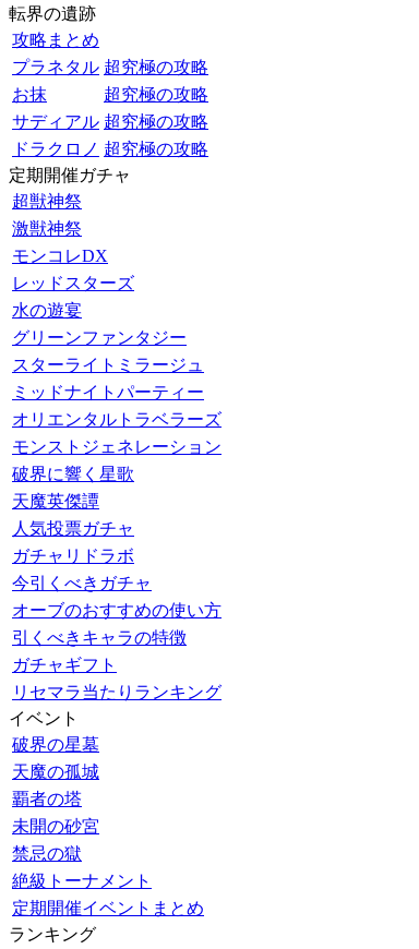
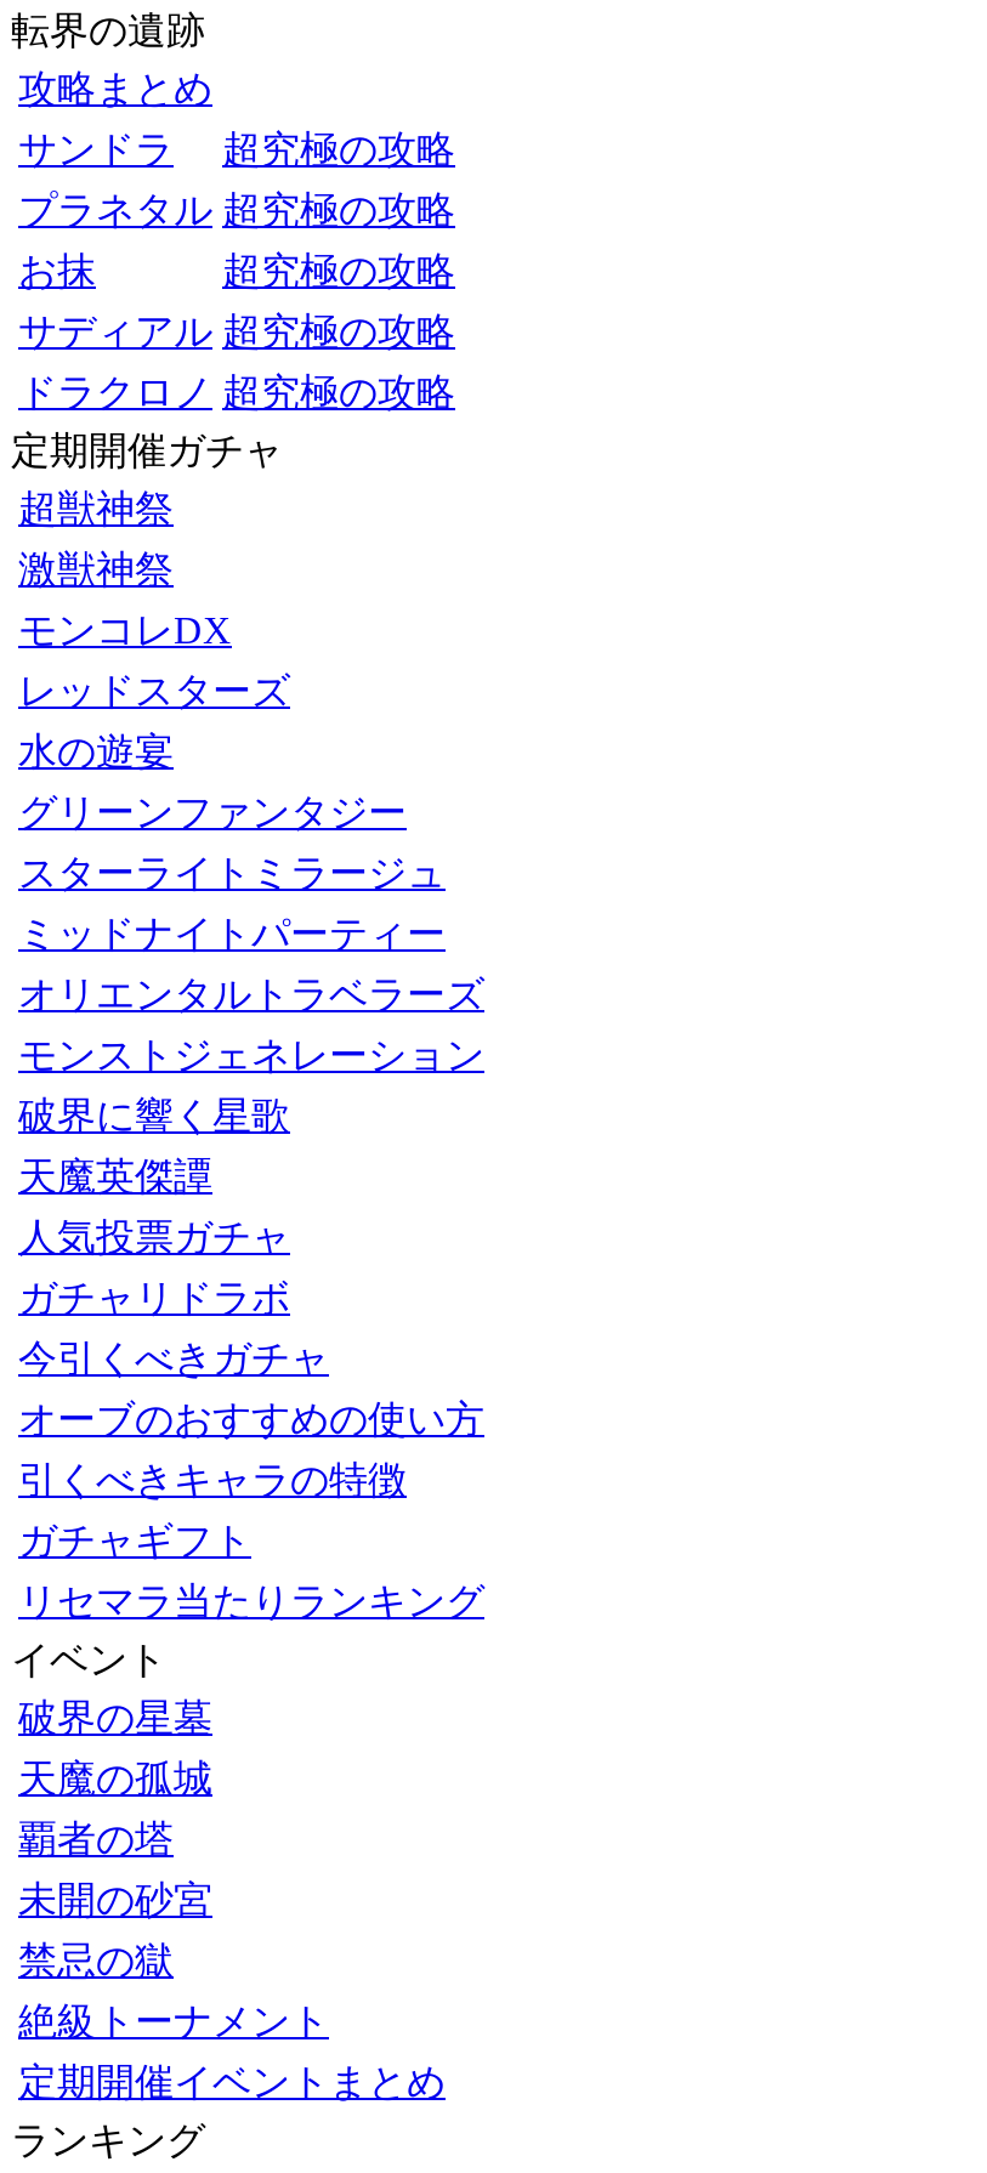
none -> [18,129,455,170] サンドラ | 超究極の攻略

